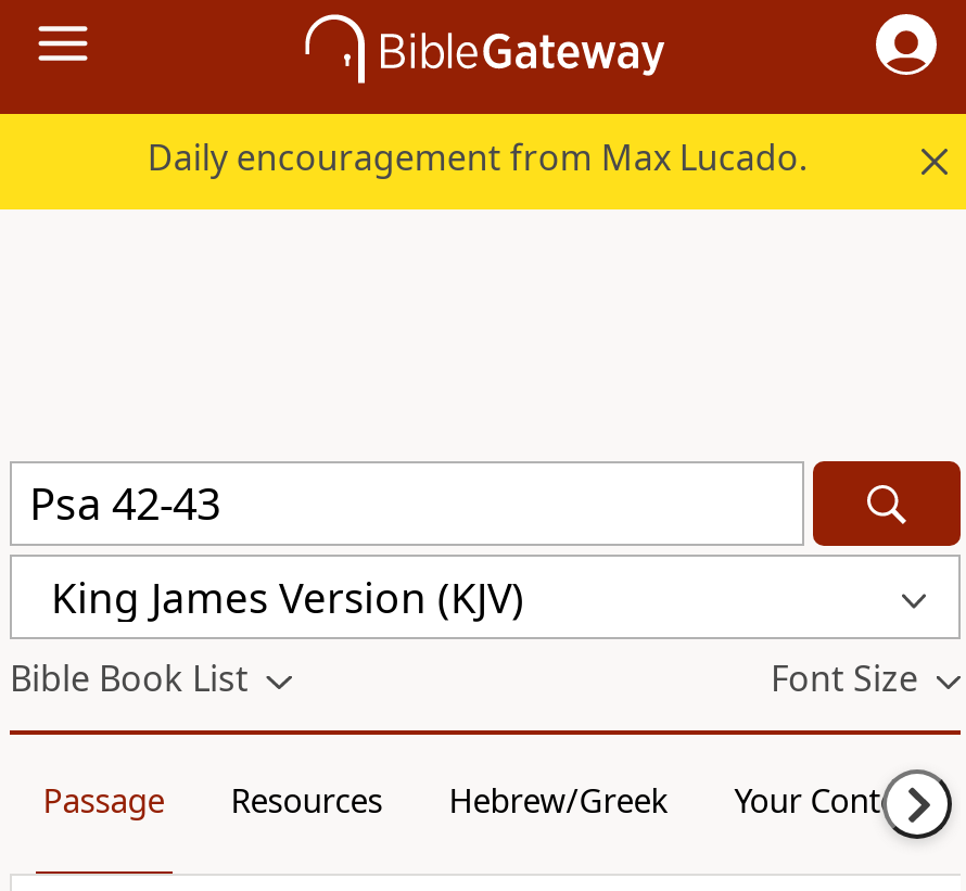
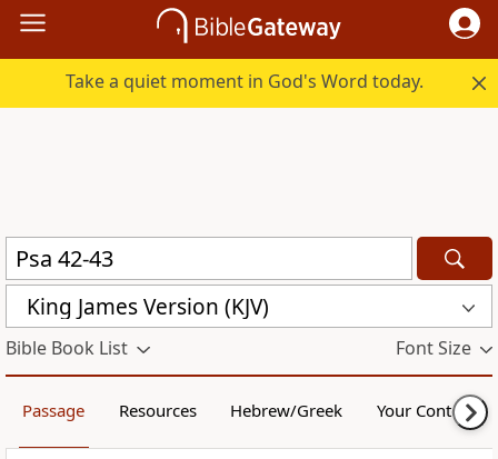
[147,133,807,181] Daily encouragement from Max Lucado. -> [66,69,424,93] Take a quiet moment in God's Word today.

